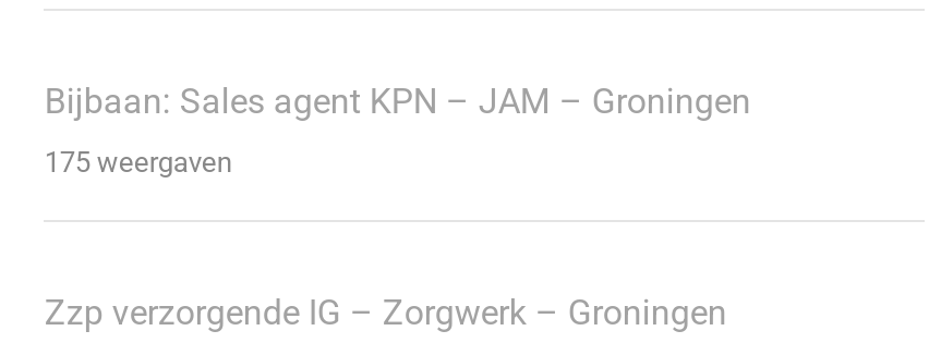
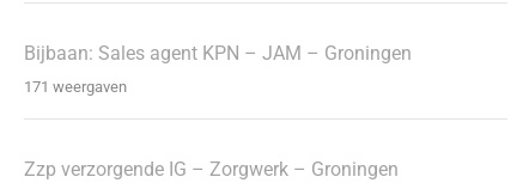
[44,146,232,179] 175 weergaven -> [24,78,127,96] 171 weergaven

